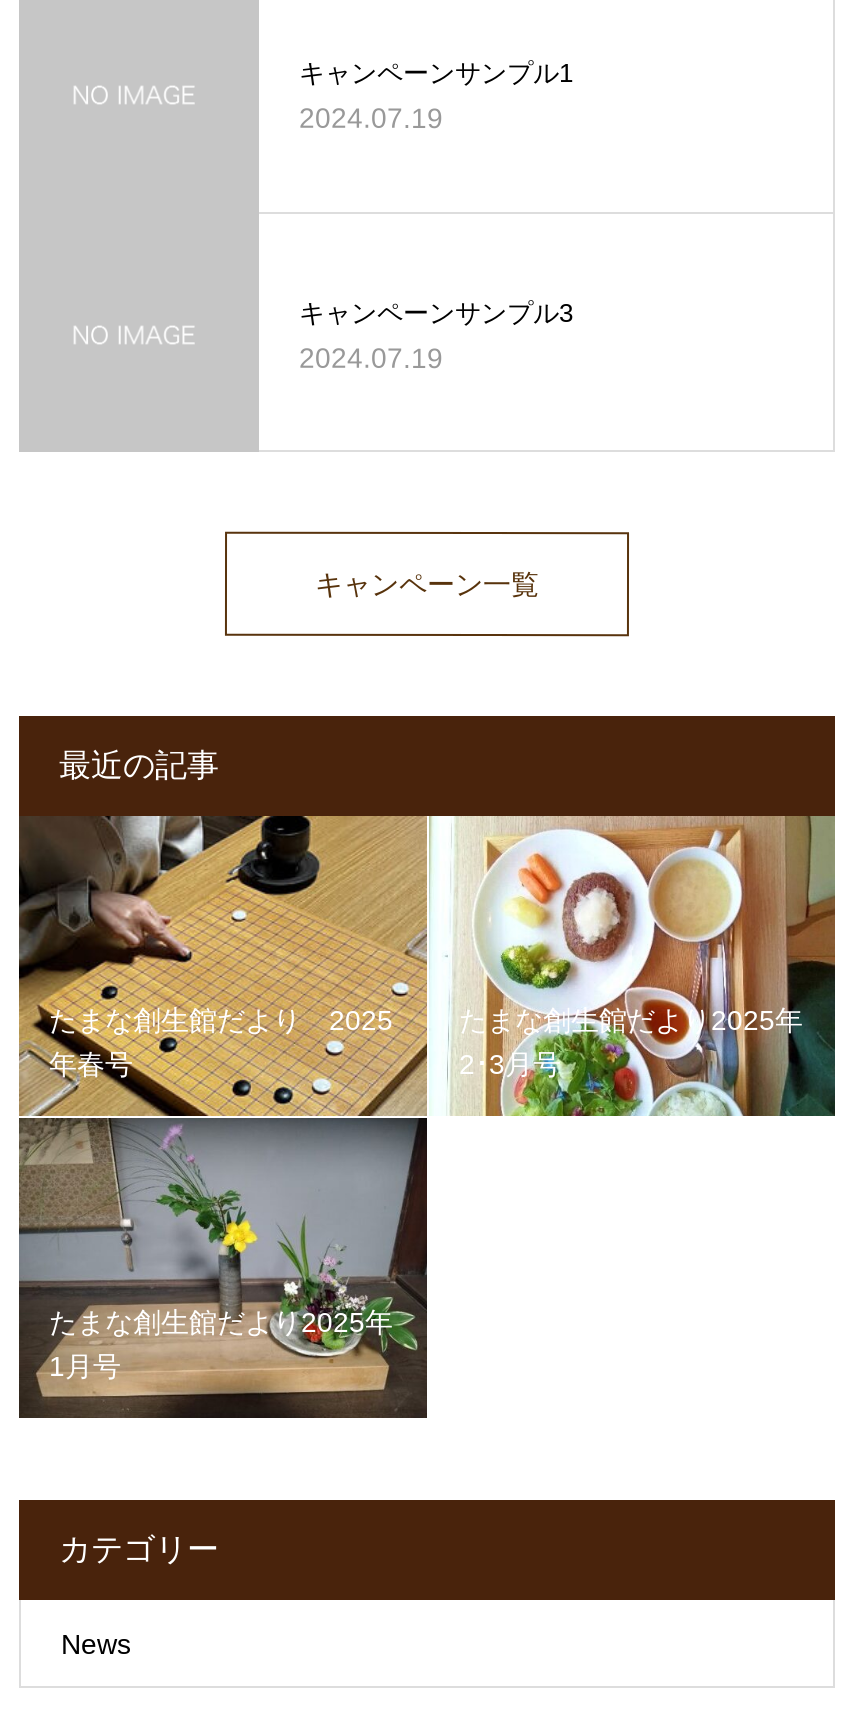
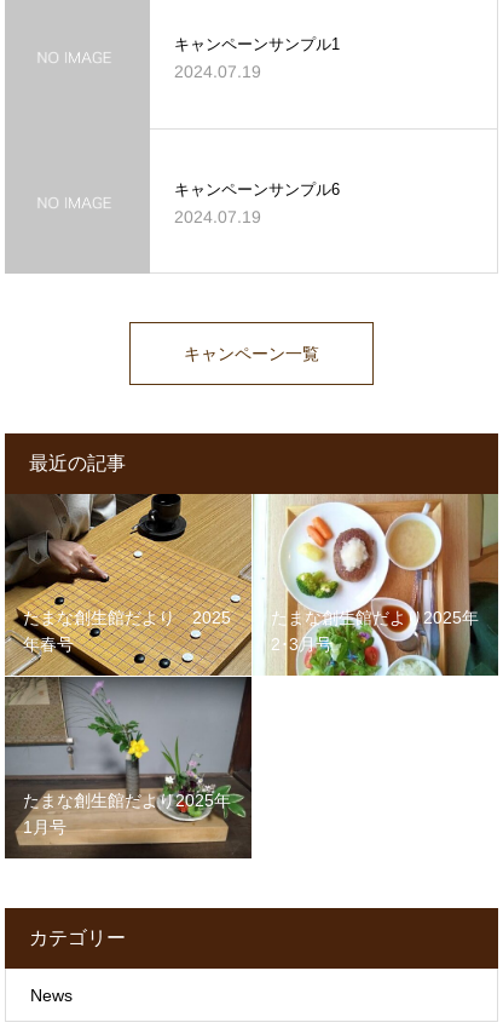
[299,298,573,328] キャンペーンサンプル3 -> [174,180,340,199] キャンペーンサンプル6

